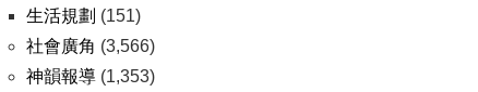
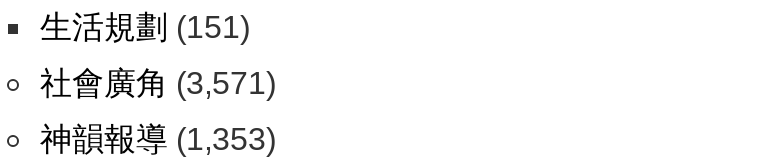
[26,37,155,55] 社會廣角(3,566) -> [40,66,276,100] 社會廣角(3,571)

